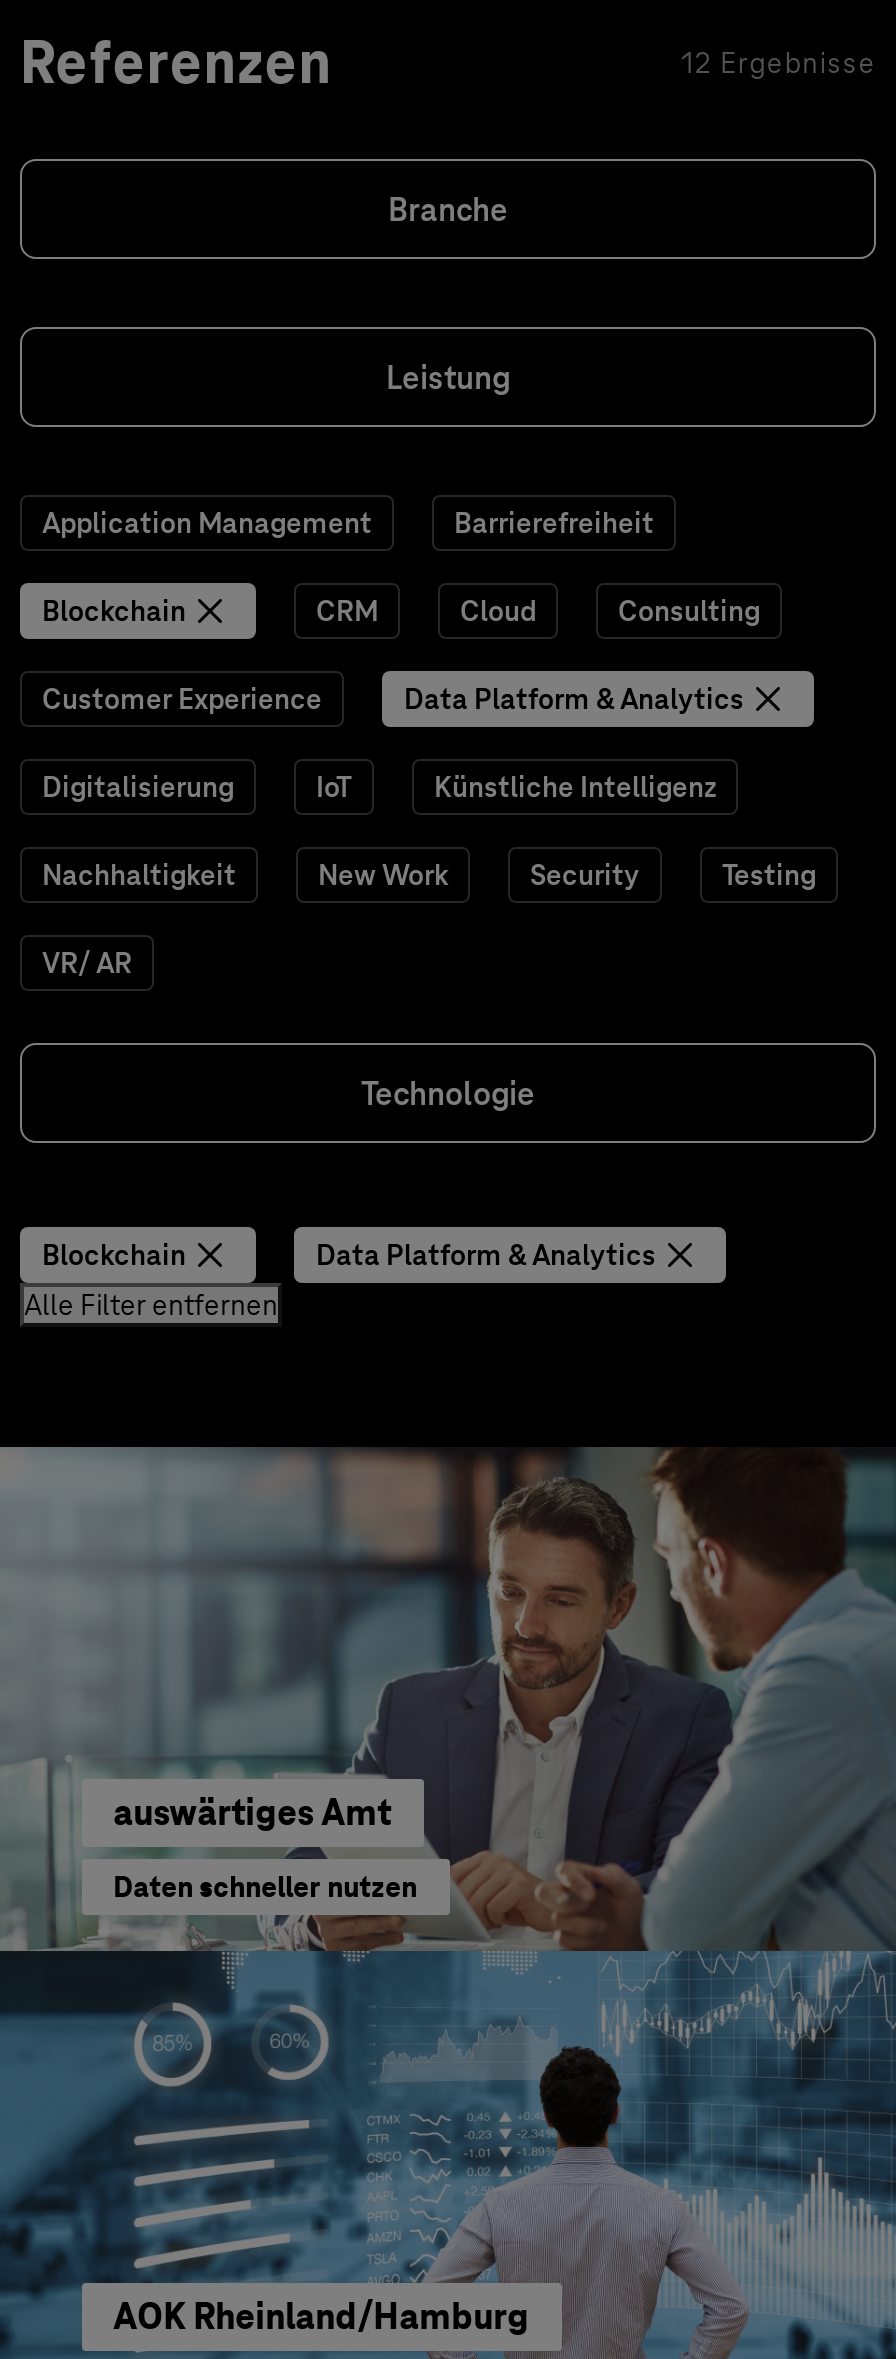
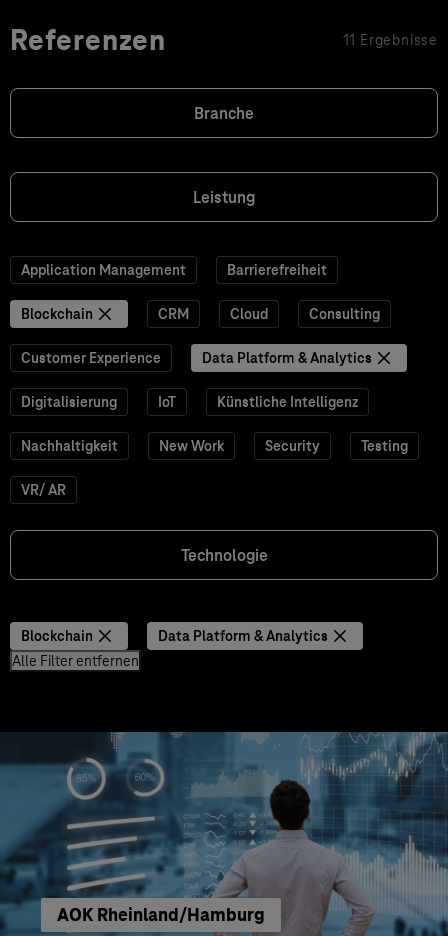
[681,45,876,81] 12 Ergebnisse -> [343,31,438,49] 11 Ergebnisse
[6,1445,890,1953] [image] | auswärtiges Amt | Daten schneller nutzen -> none

